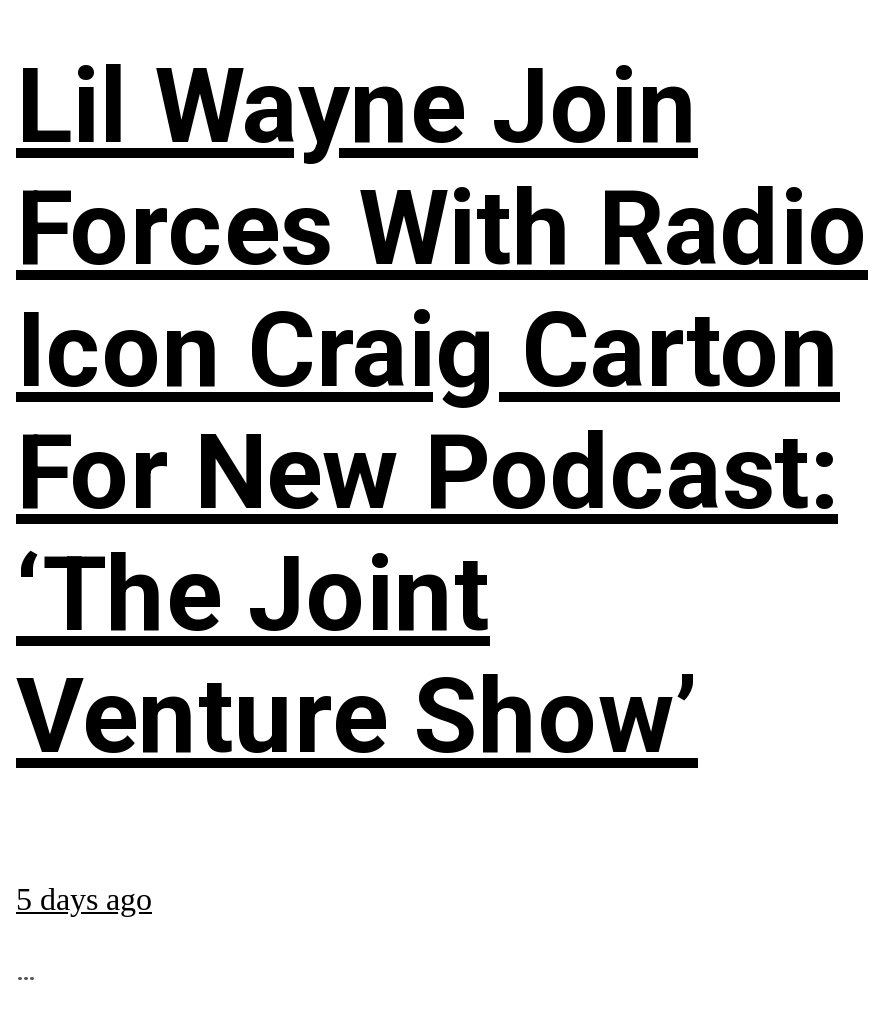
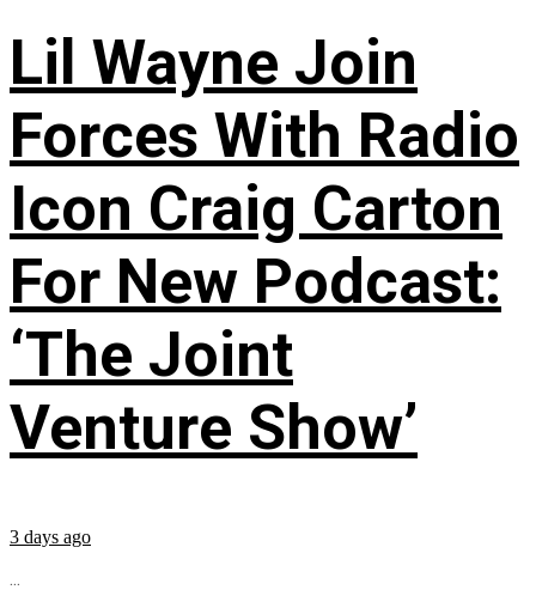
[16,881,152,915] 5 days ago -> [10,526,91,546] 3 days ago

